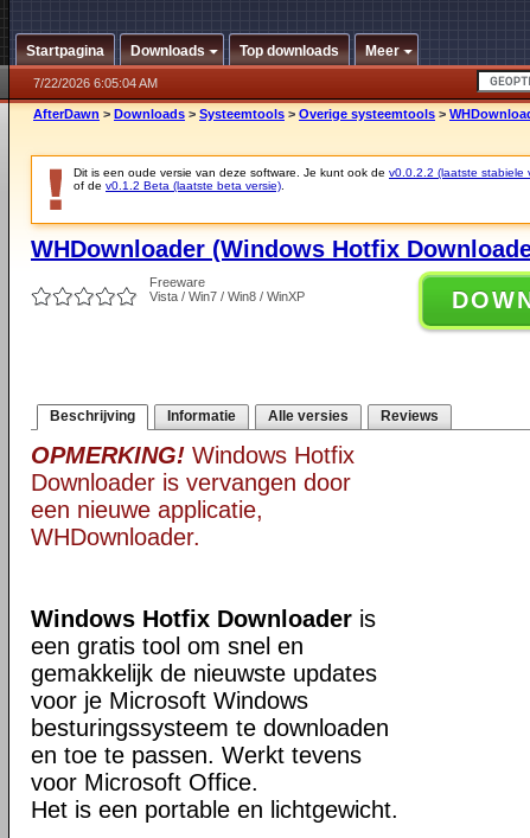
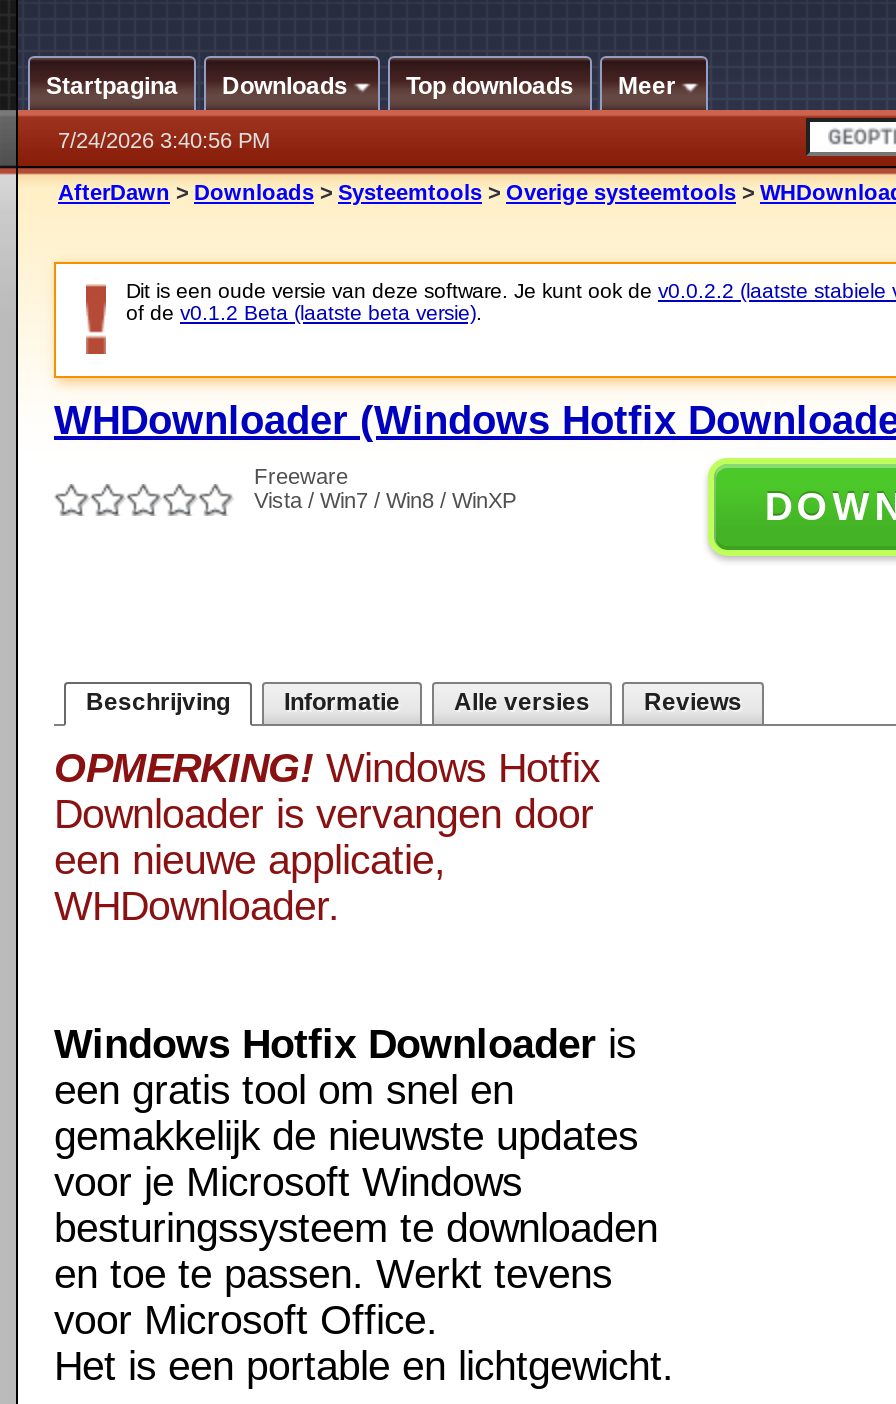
[33,76,158,90] 7/22/2026 6:05:04 AM -> [58,128,270,152] 7/24/2026 3:40:56 PM

